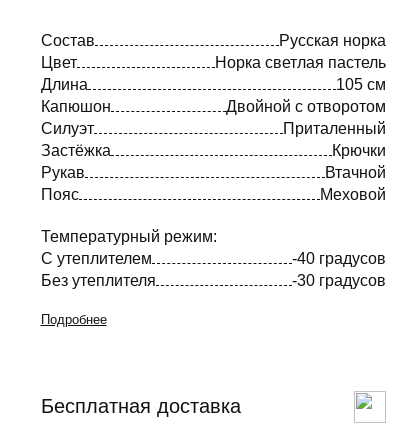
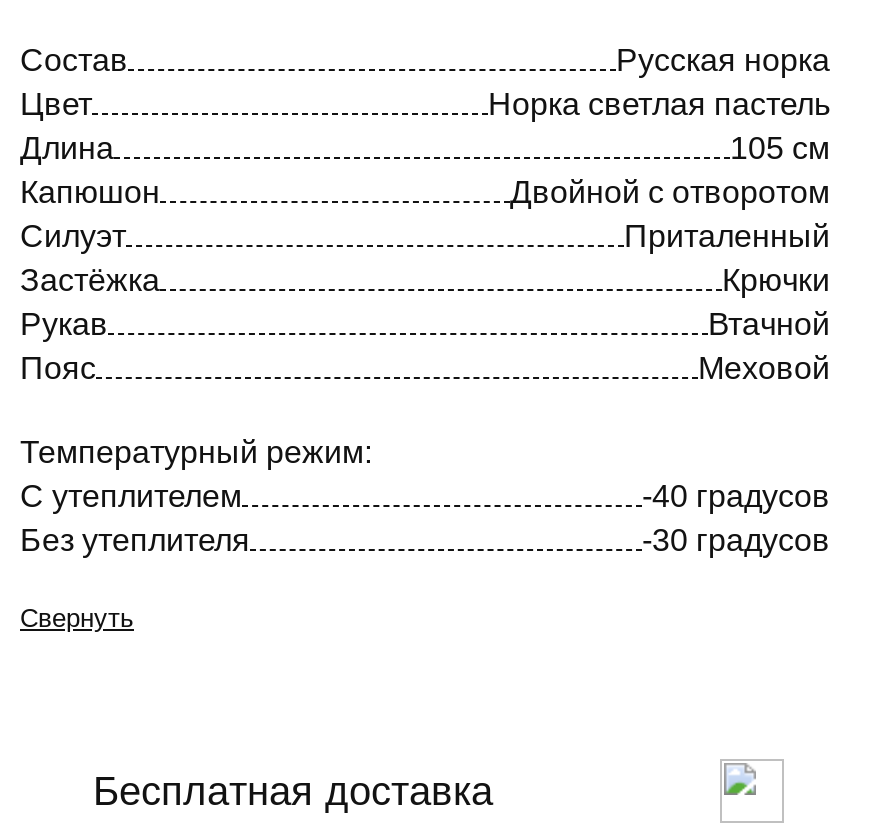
[40,312,106,327] Подробнее -> [20,603,134,633] Свернуть

